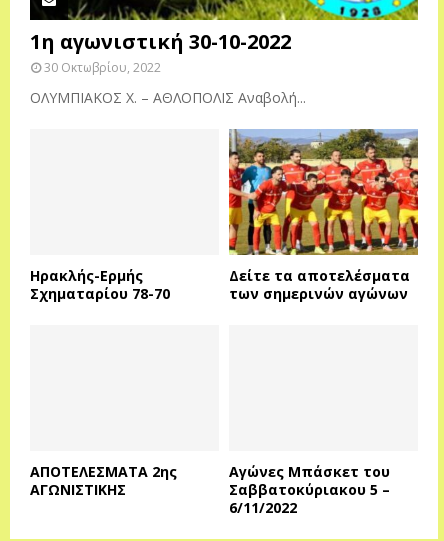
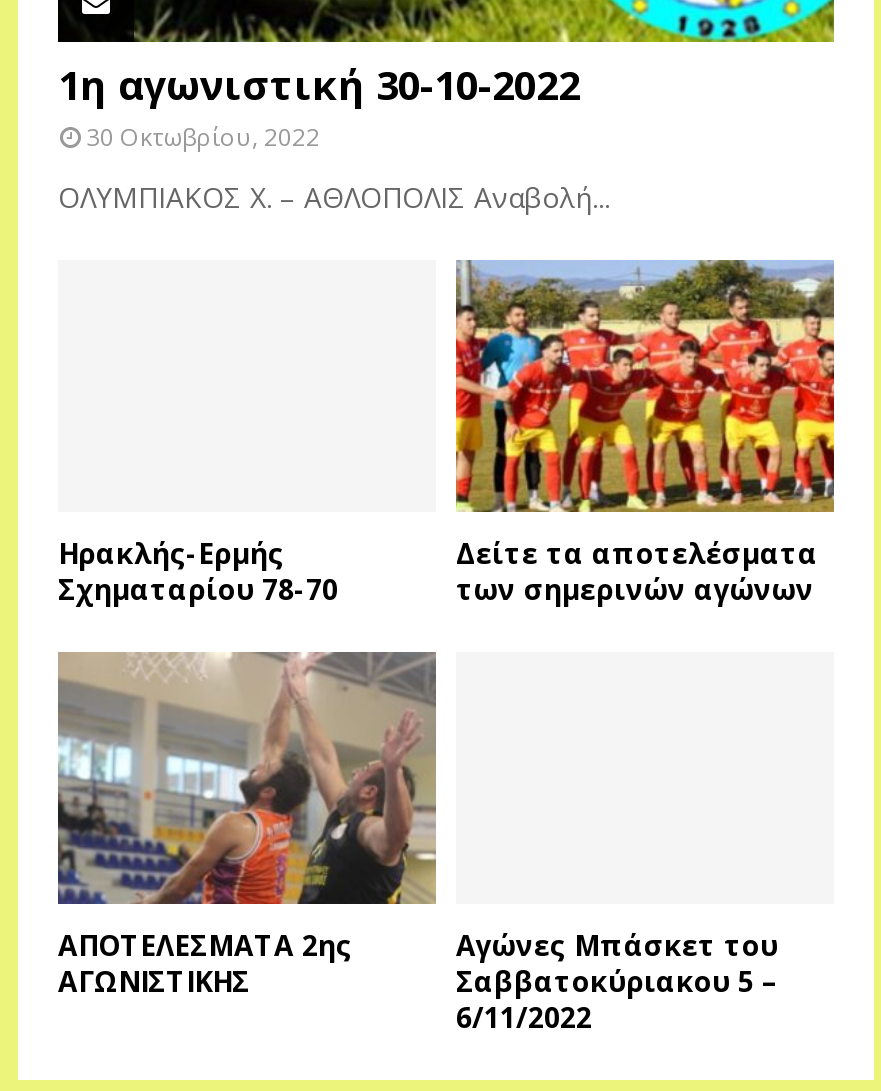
none -> [56,650,438,906] [image]

